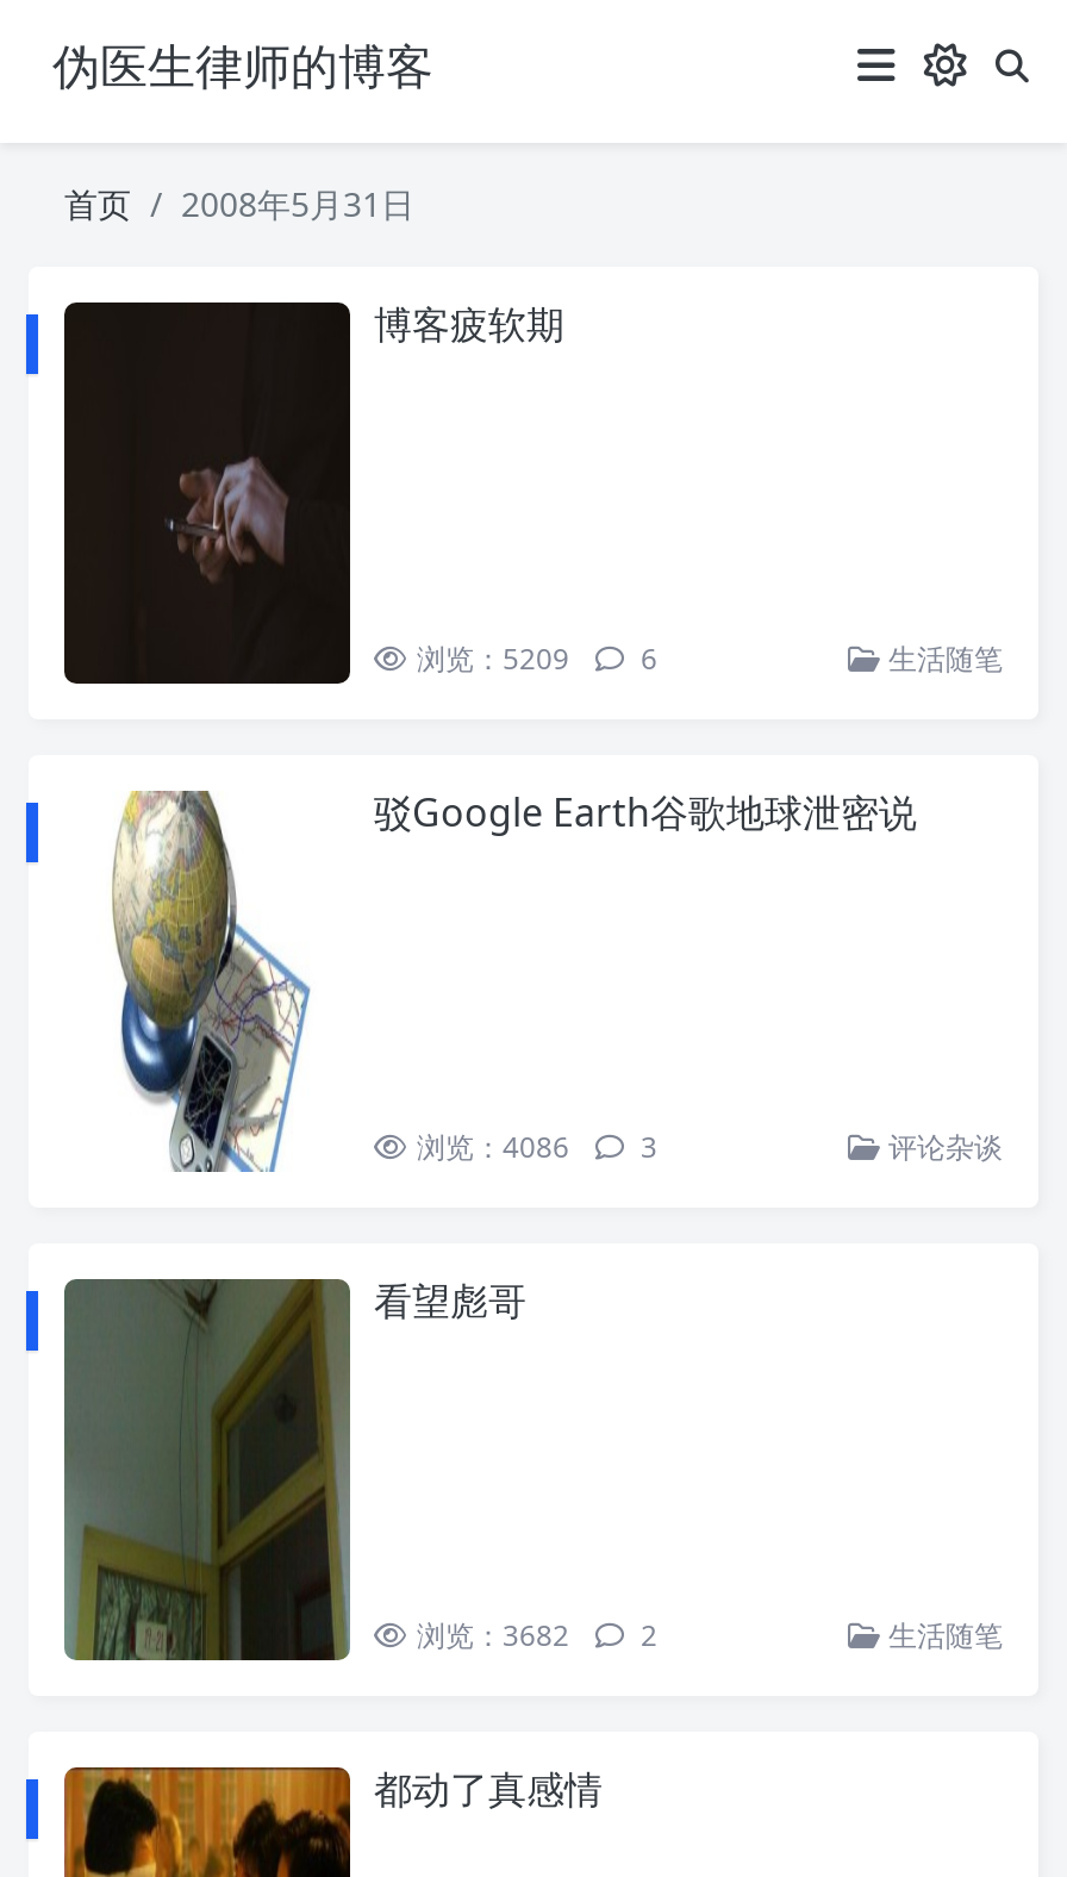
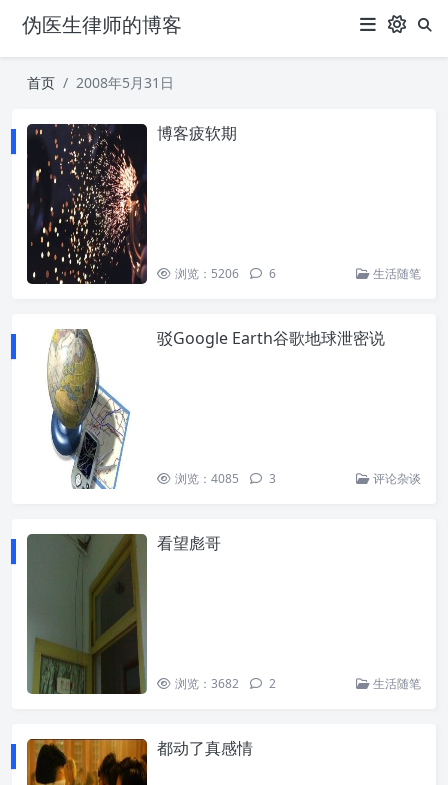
[69,303,657,684] [image] | 浏览：5209 6 -> [27,123,276,285] [image] | 浏览：5206 6
[417,1127,657,1167] 浏览：4086 3 -> [175,470,276,487] 浏览：4085 3

